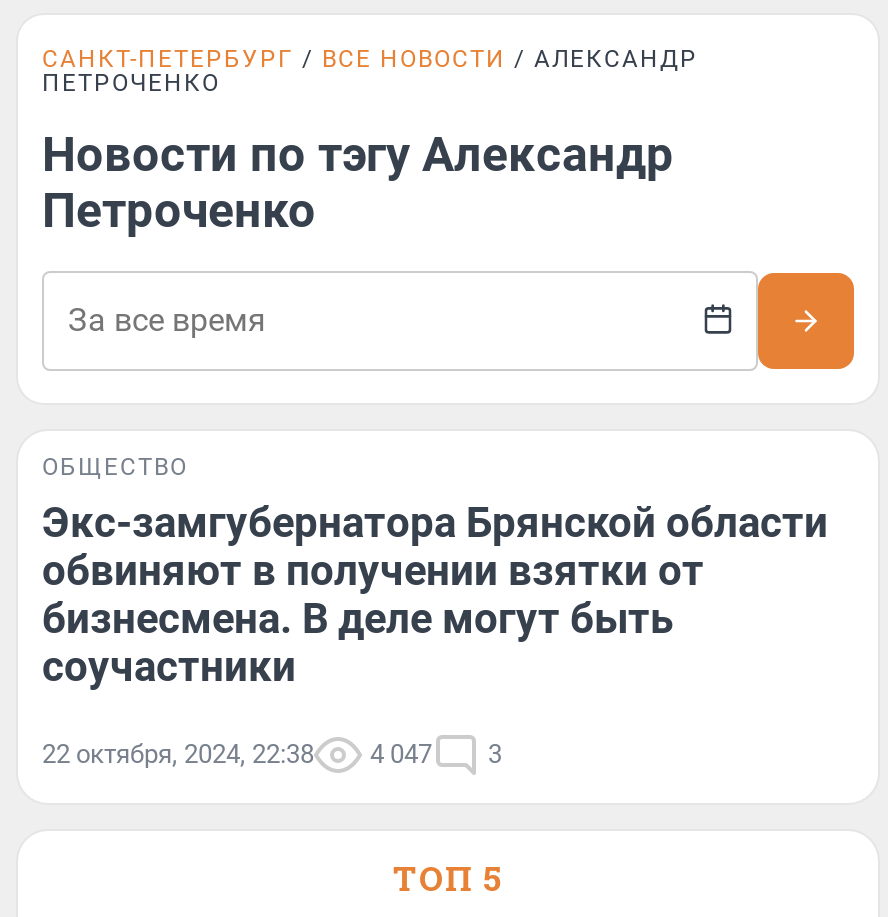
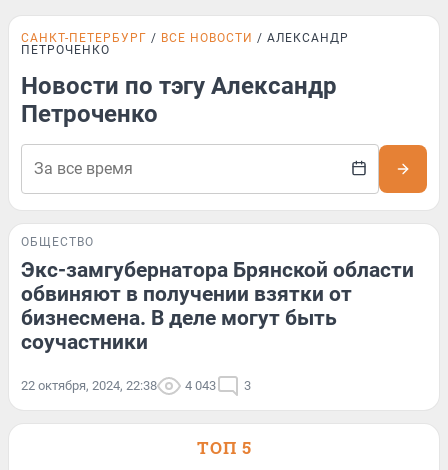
[42,739,502,769] 22 октября, 2024, 22:38 4 047 3 -> [21,378,251,393] 22 октября, 2024, 22:38 4 043 3

